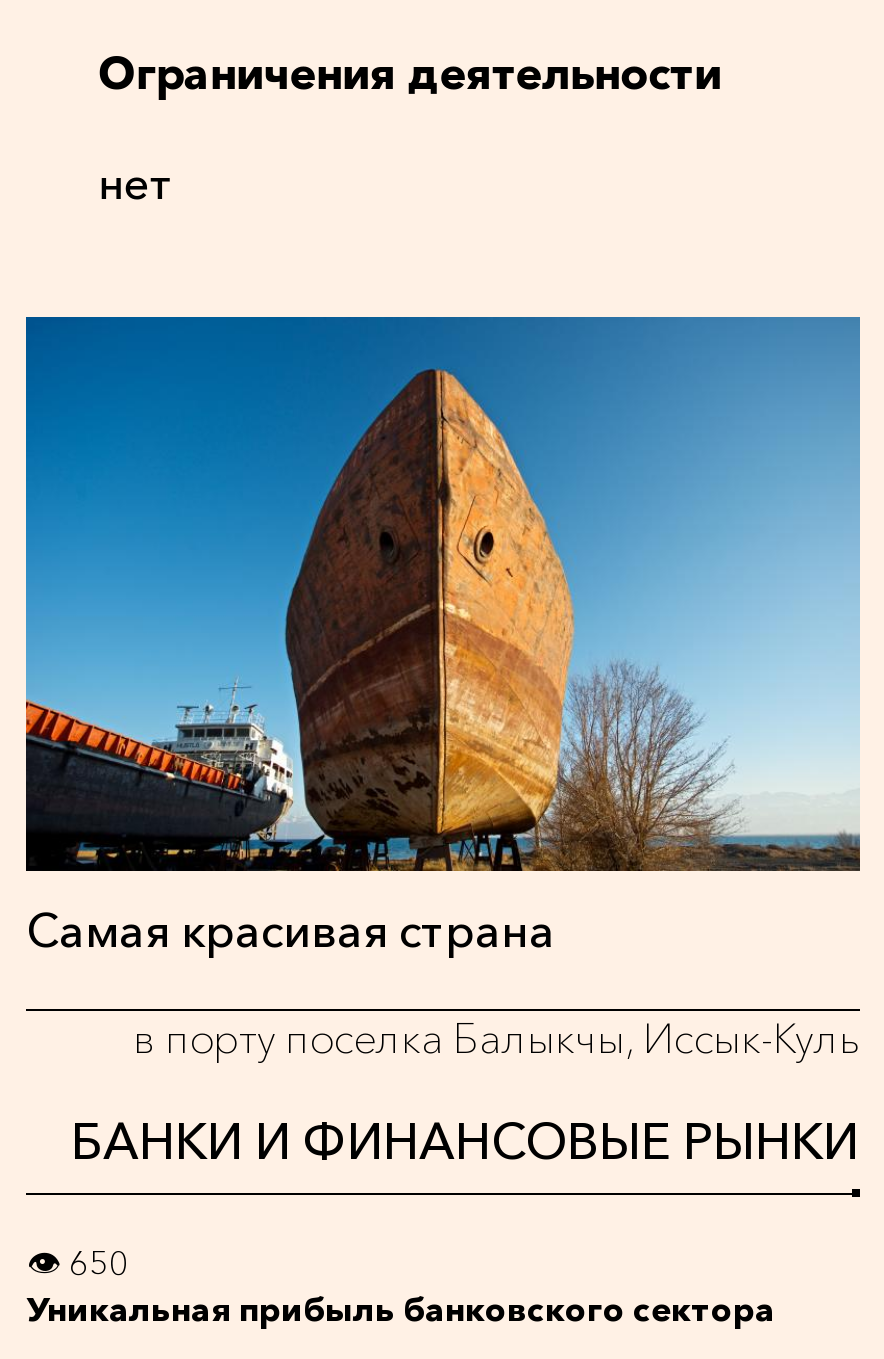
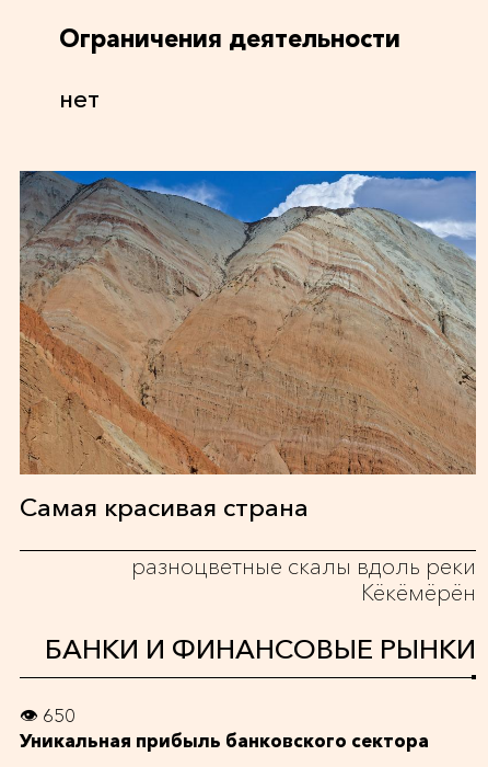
[24,316,860,874] [image] -> [19,170,477,476] [image]
[133,1014,859,1064] в порту поселка Балыкчы, Иссык-Куль -> [131,553,475,606] разноцветные скалы вдоль реки | Кёкёмёрён

